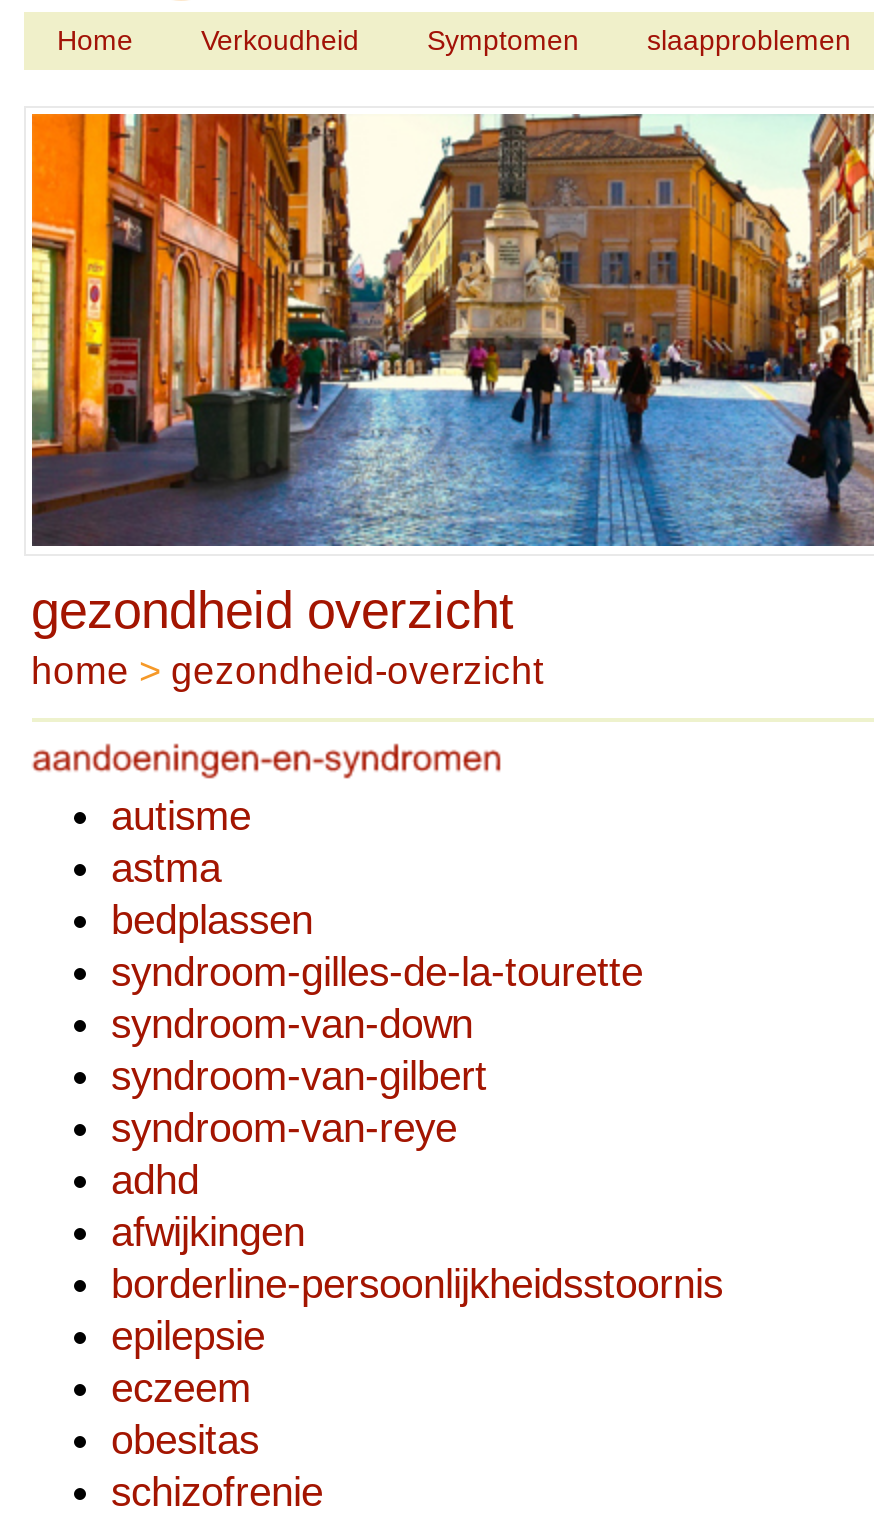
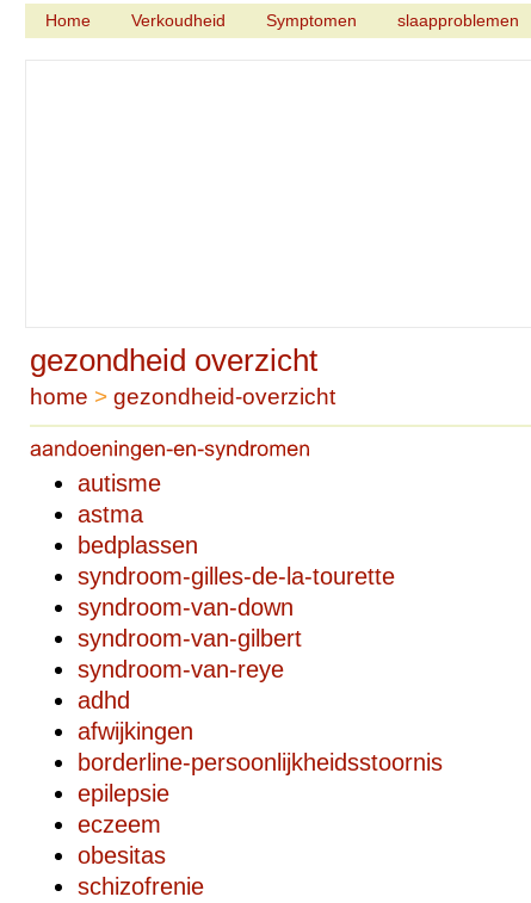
[30,112,868,548] [image] -> none

